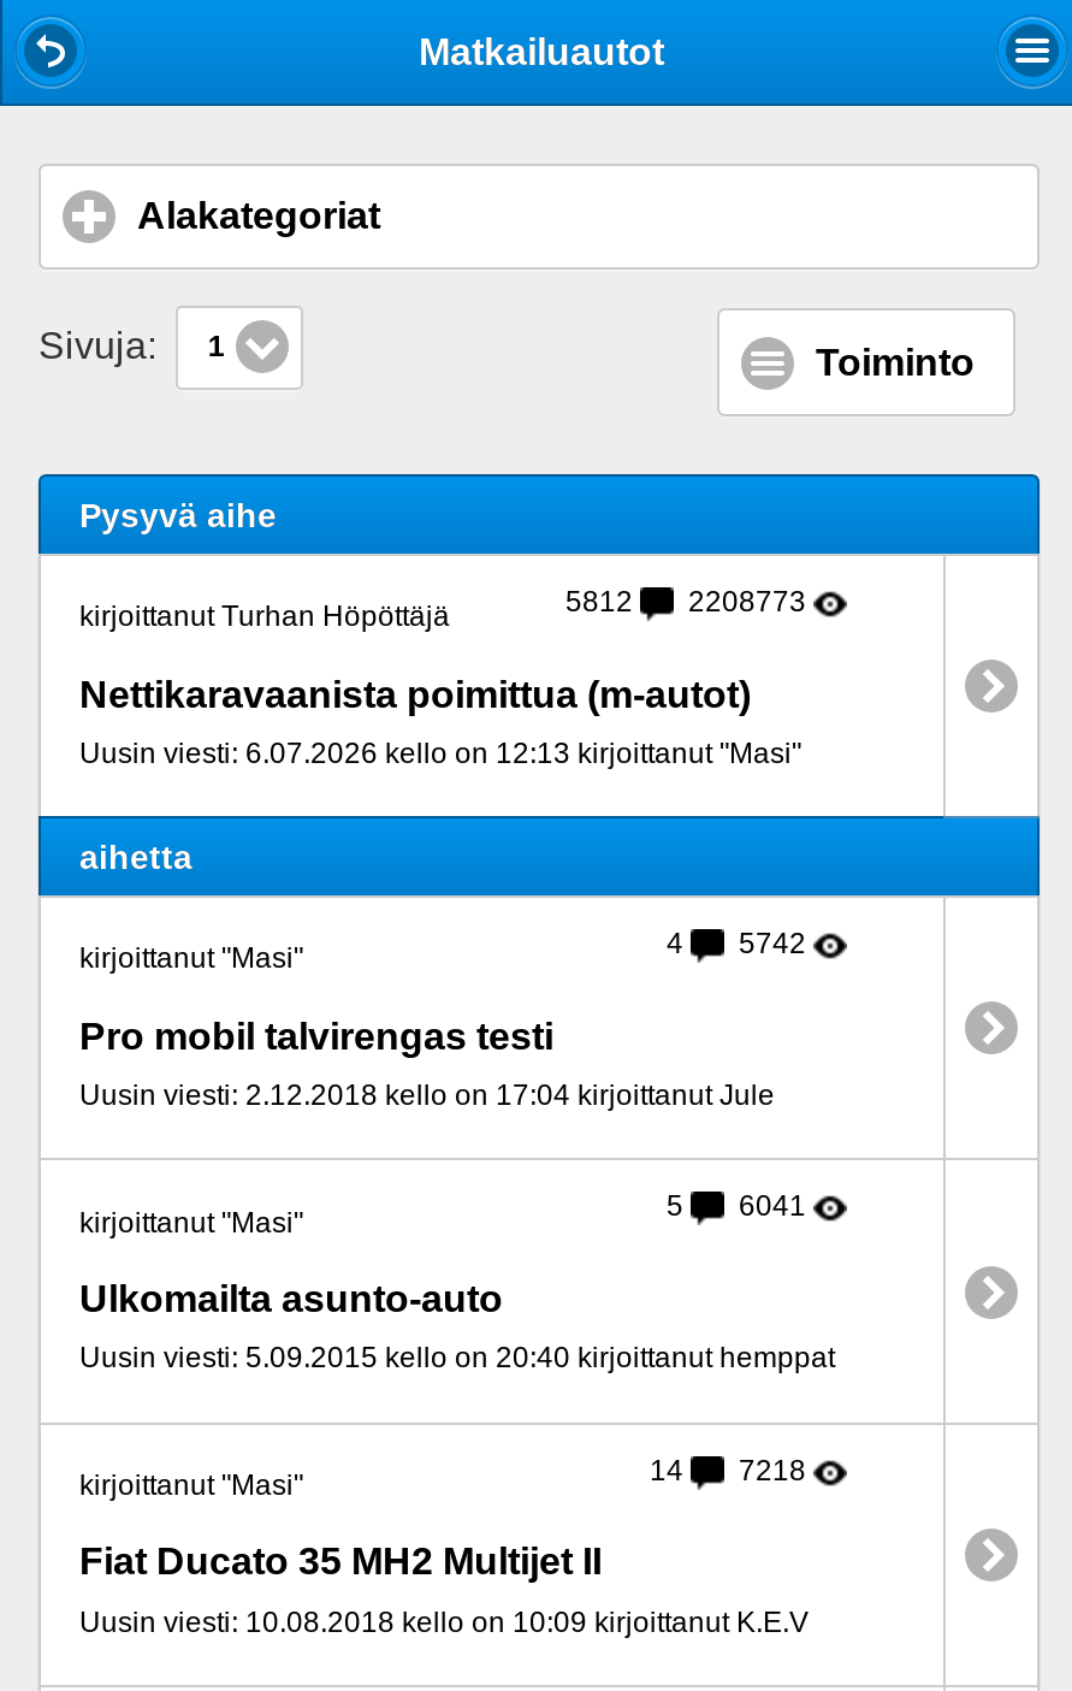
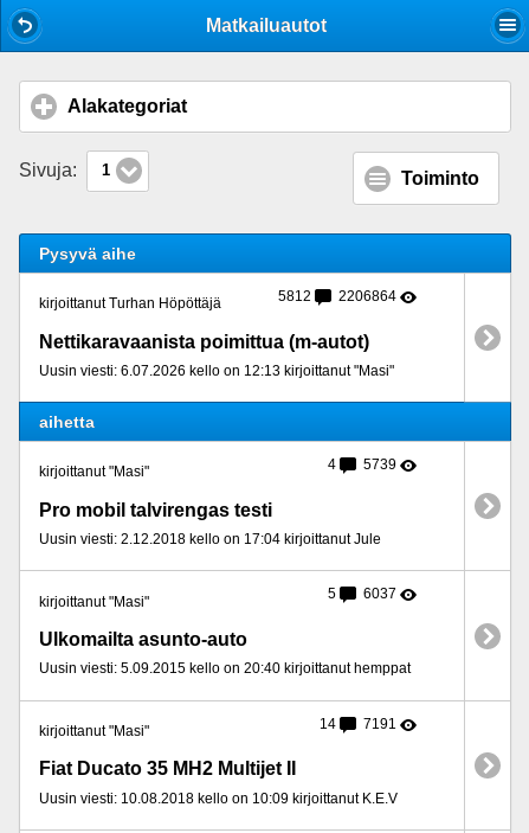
[565,584,813,618] 5812 2208773 -> [278,288,400,304] 5812 2206864
[667,927,813,961] 4 5742 -> [328,456,400,473] 4 5739
[667,1190,813,1224] 5 6041 -> [328,586,400,602] 5 6037
[650,1453,813,1487] 14 7218 -> [320,715,400,732] 14 7191

